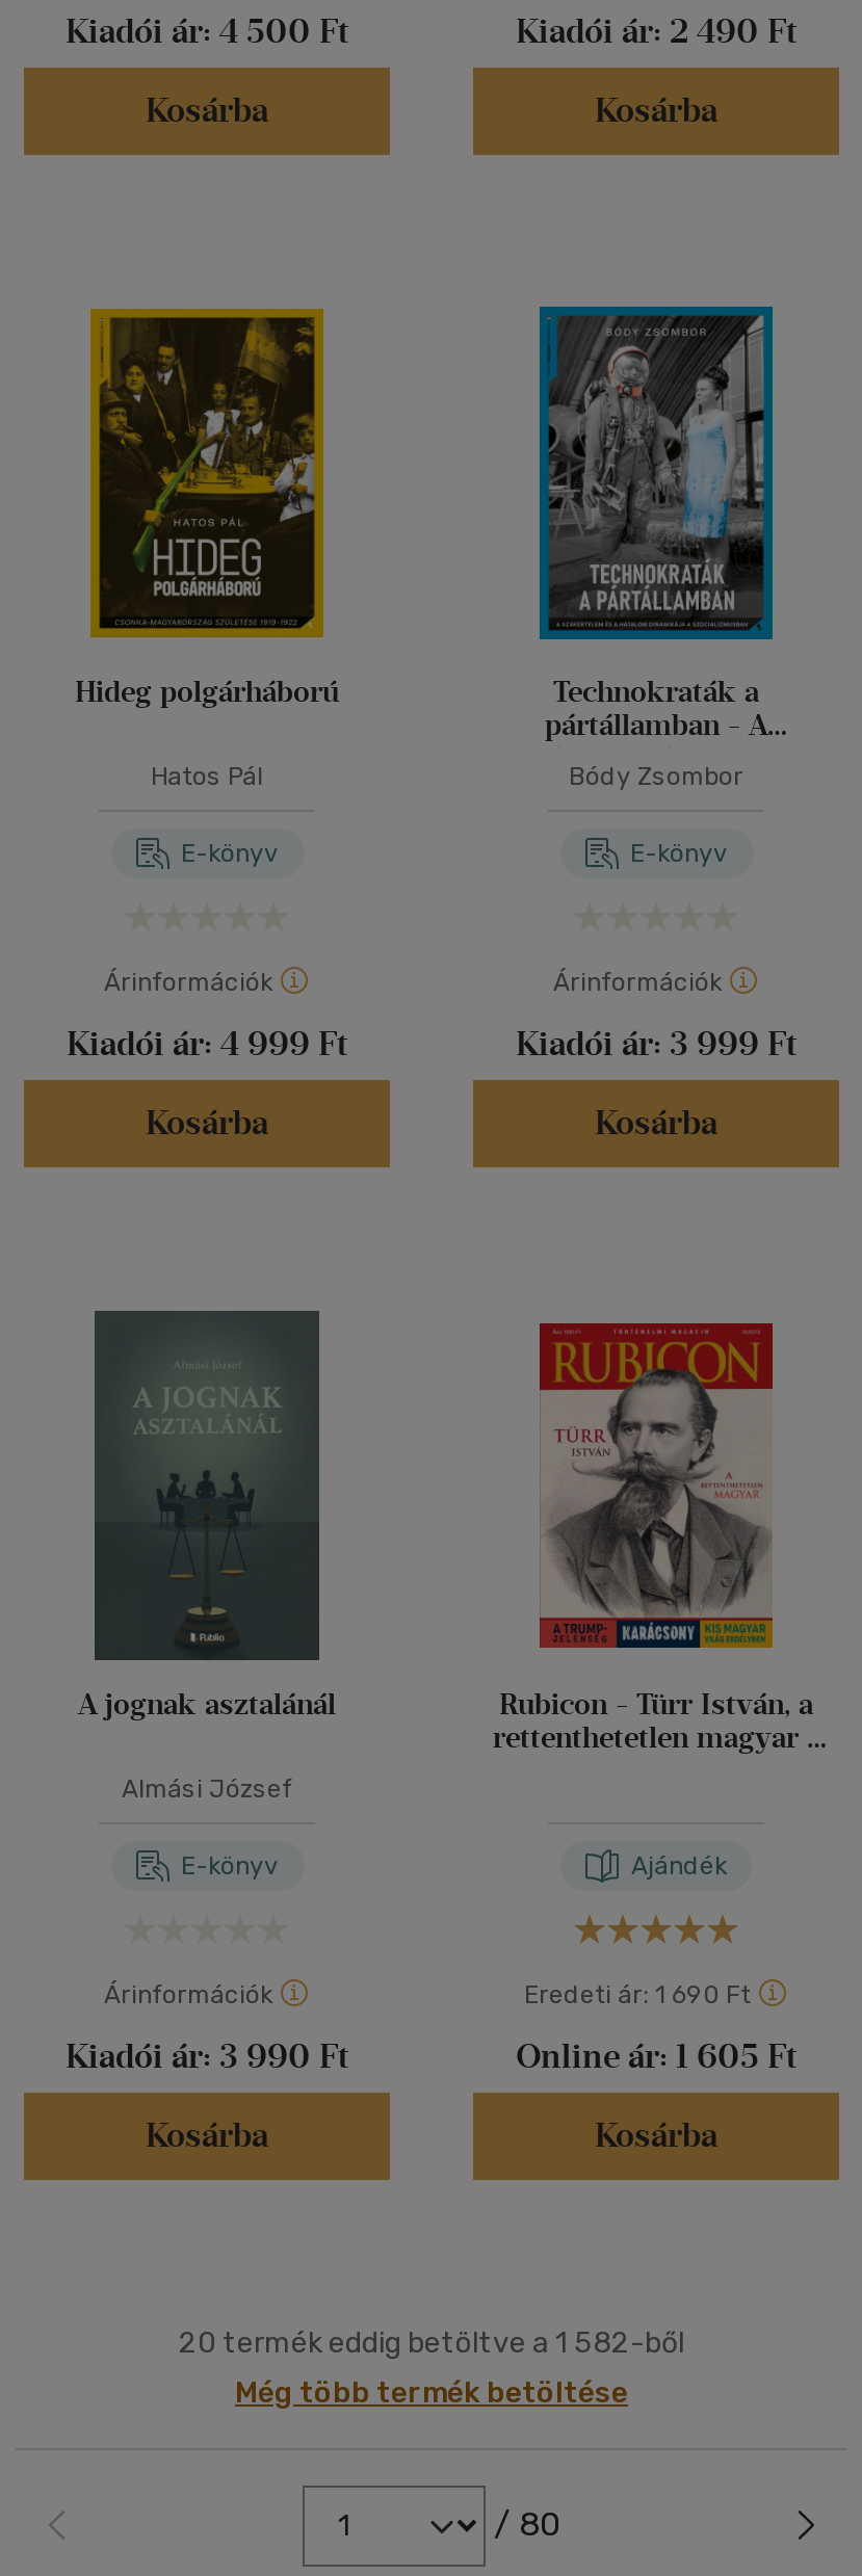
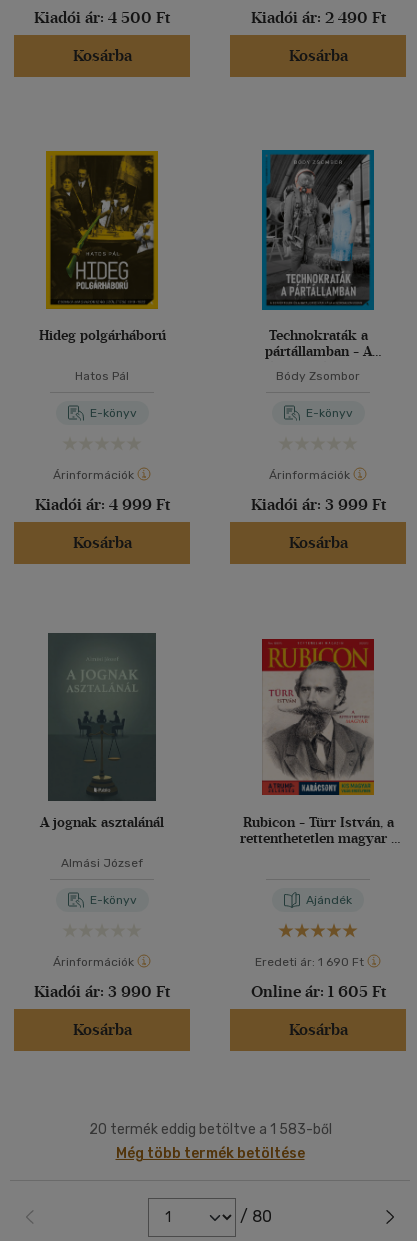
[179,2325,684,2361] 20 termék eddig betöltve a 1 582-ből -> [88,1121,331,1138] 20 termék eddig betöltve a 1 583-ből

